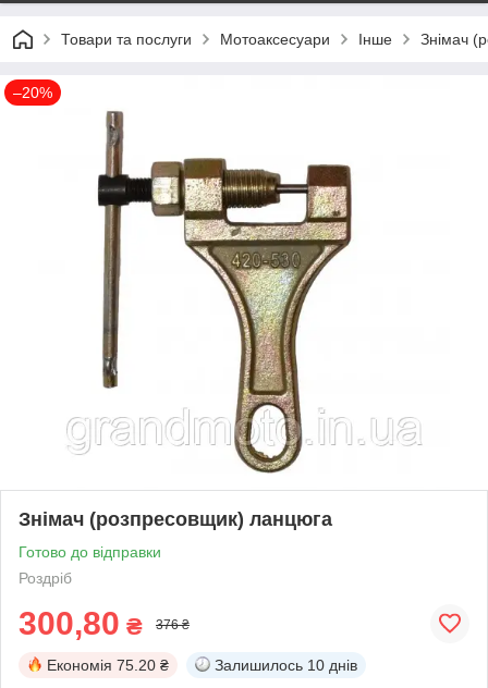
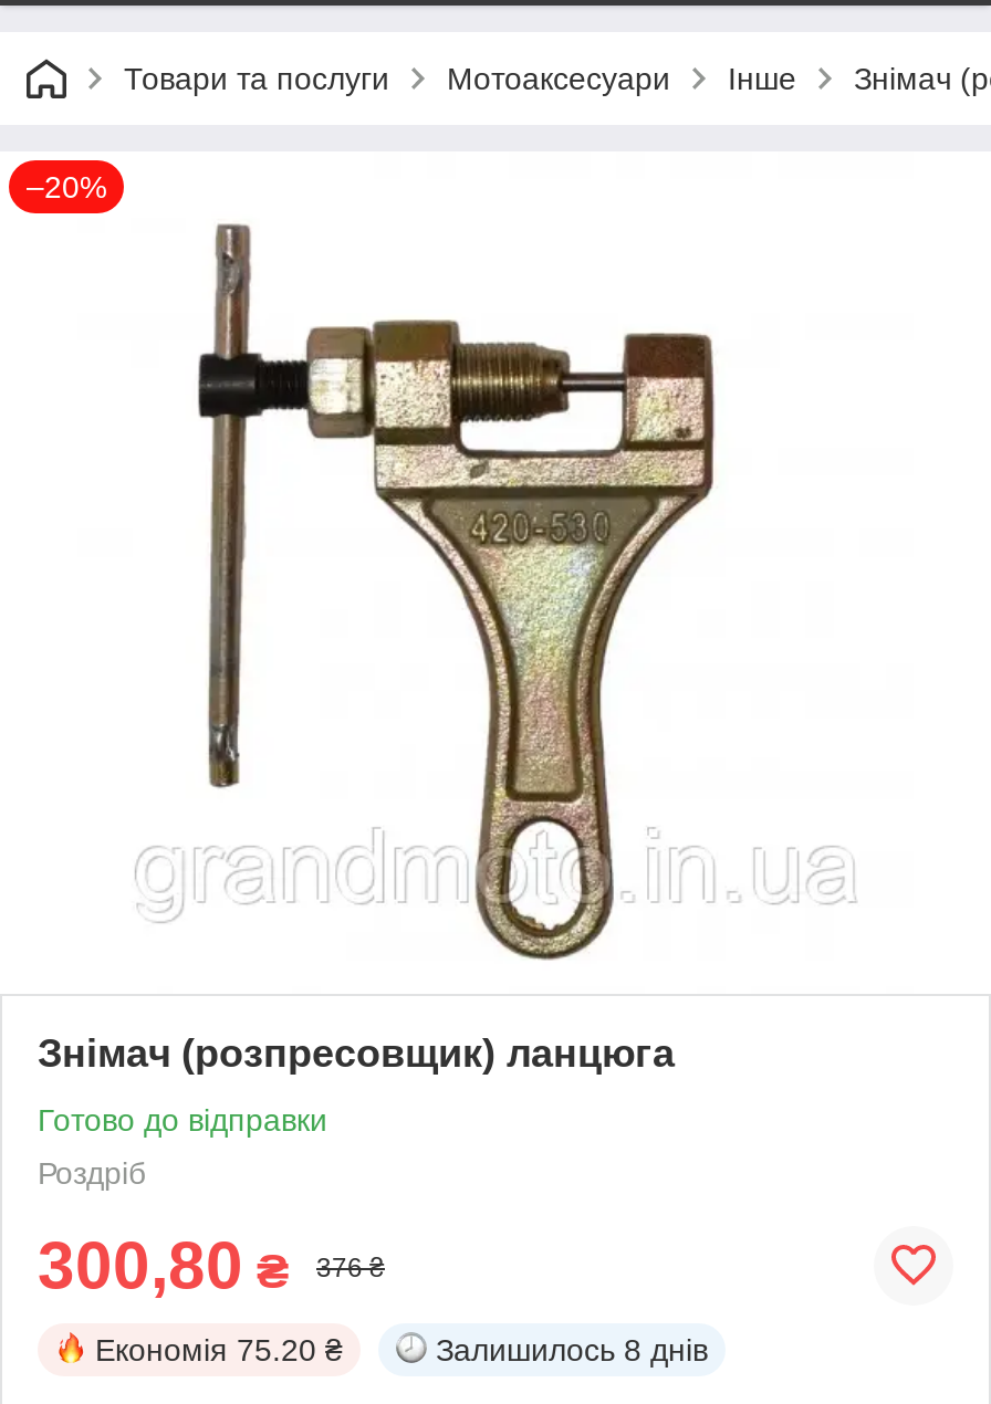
[215,656,357,674] Залишилось 10 днів -> [436,1332,708,1367] Залишилось 8 днів

